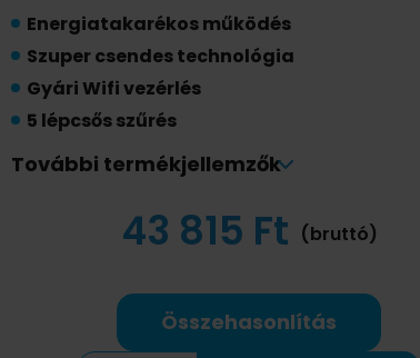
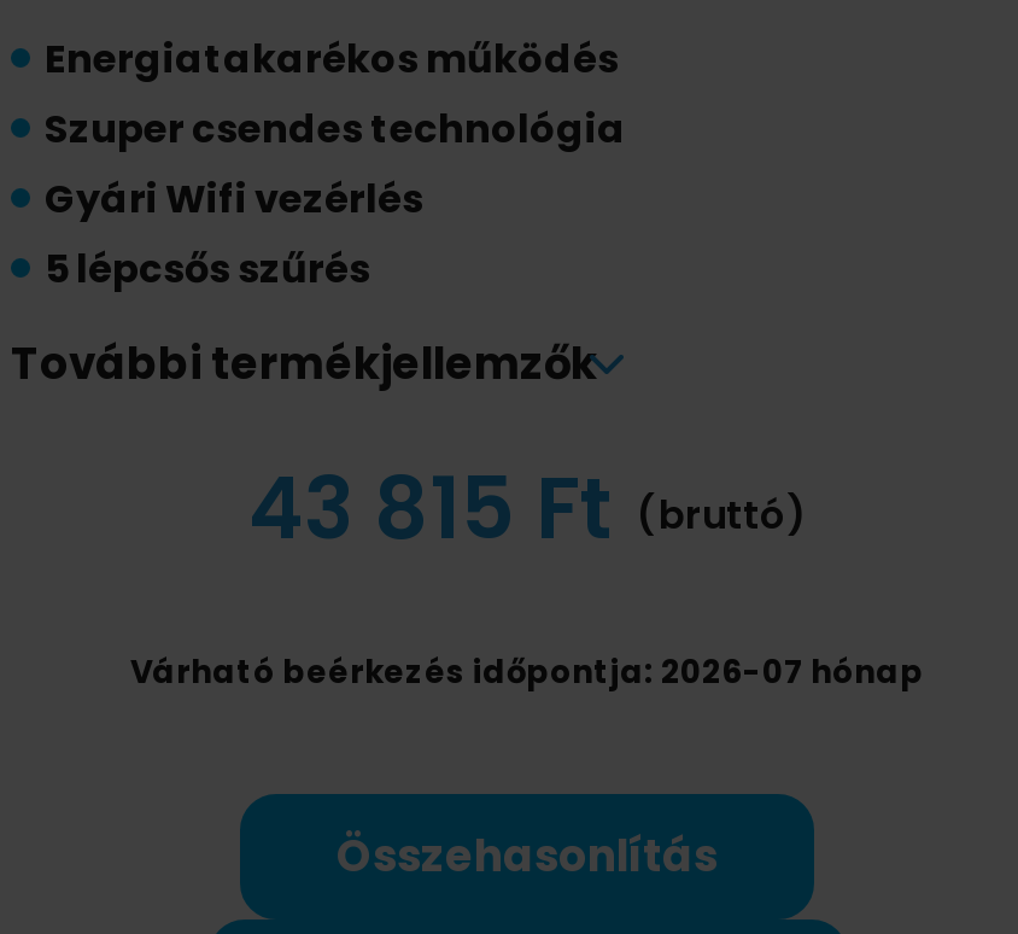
none -> [130,649,924,695] Várható beérkezés időpontja: 2026-07 hónap

